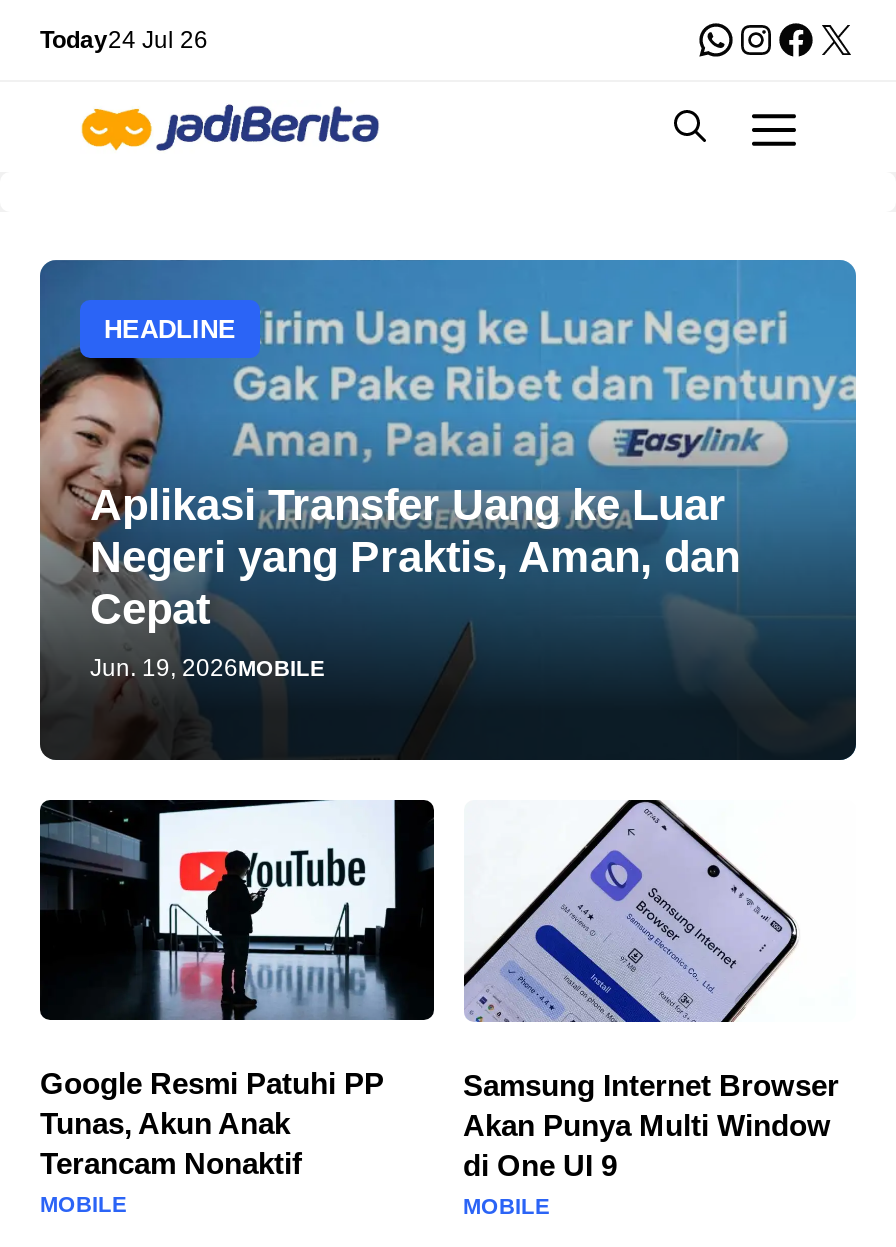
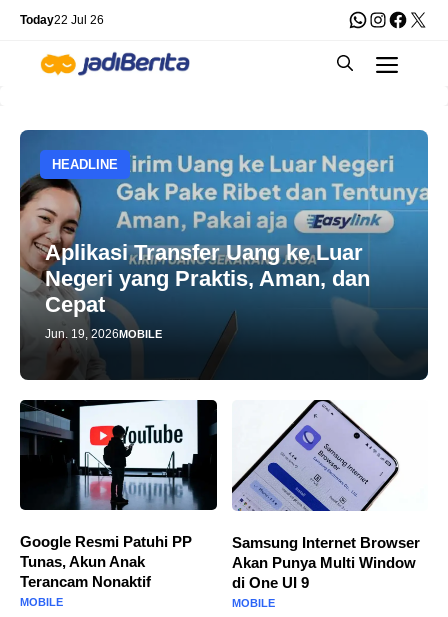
[40,26,208,54] Today24 Jul 26 -> [20,13,104,27] Today22 Jul 26

